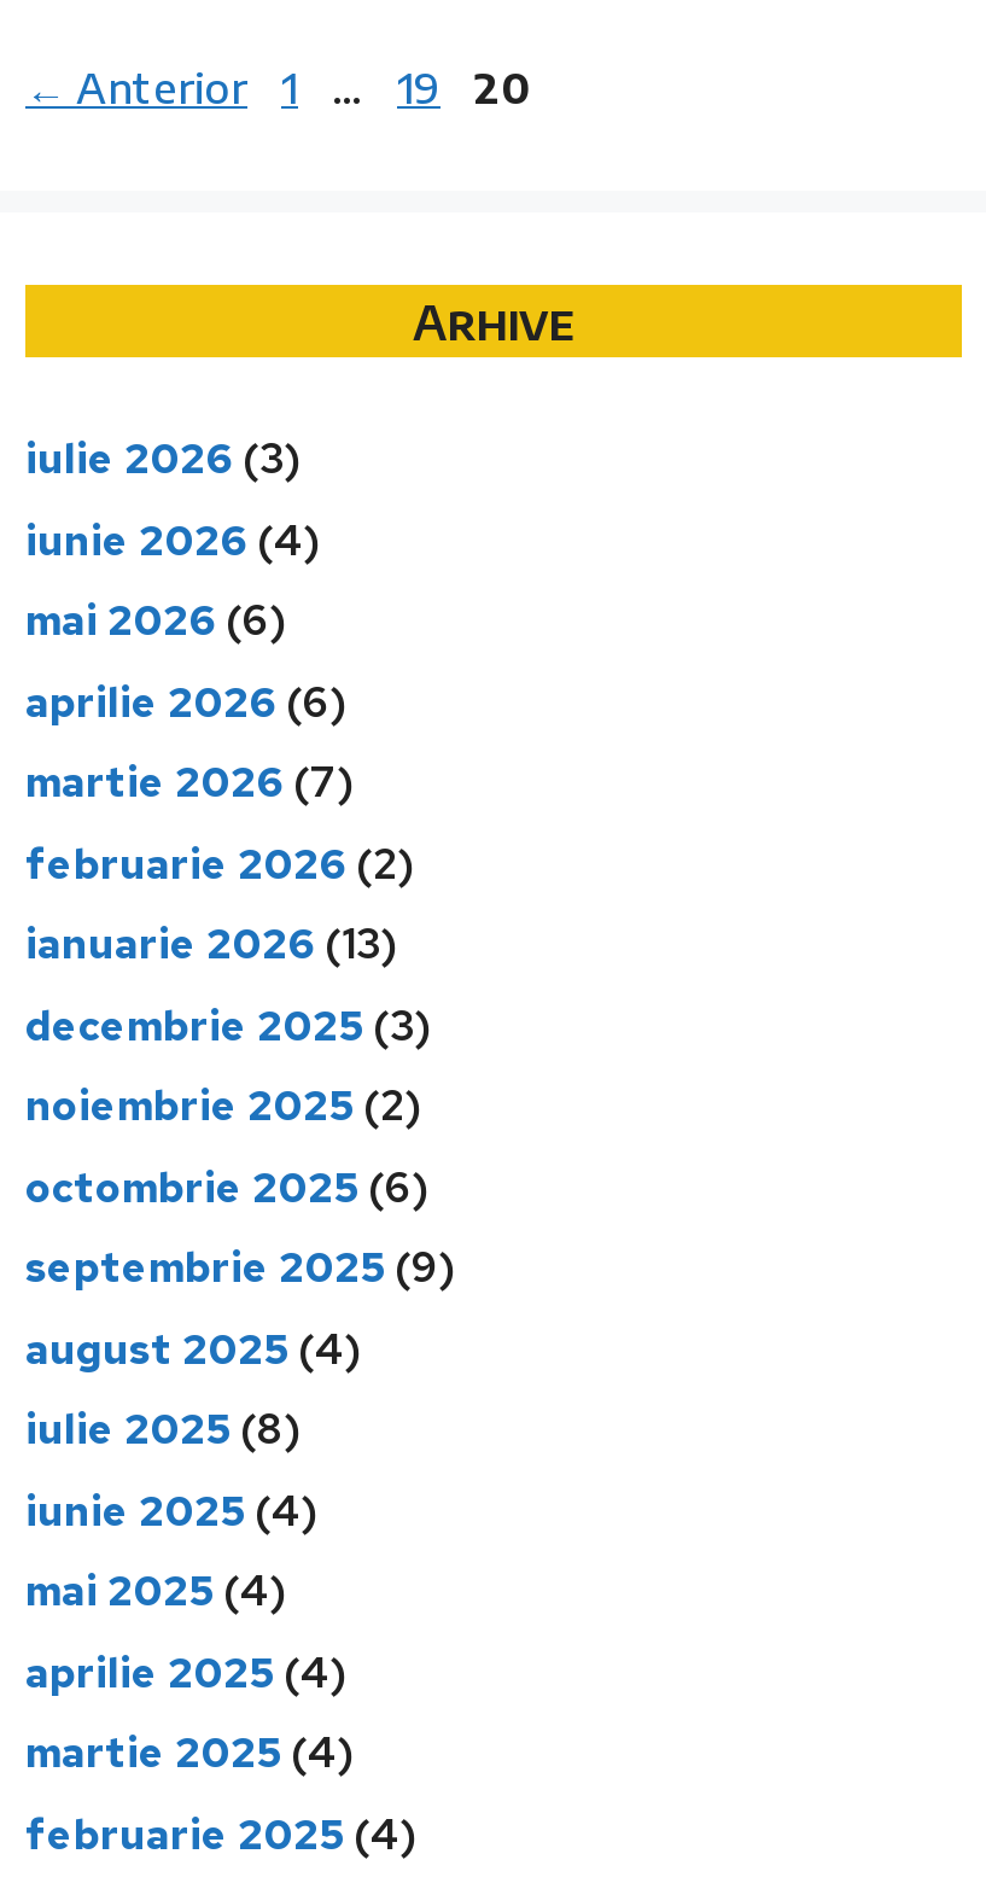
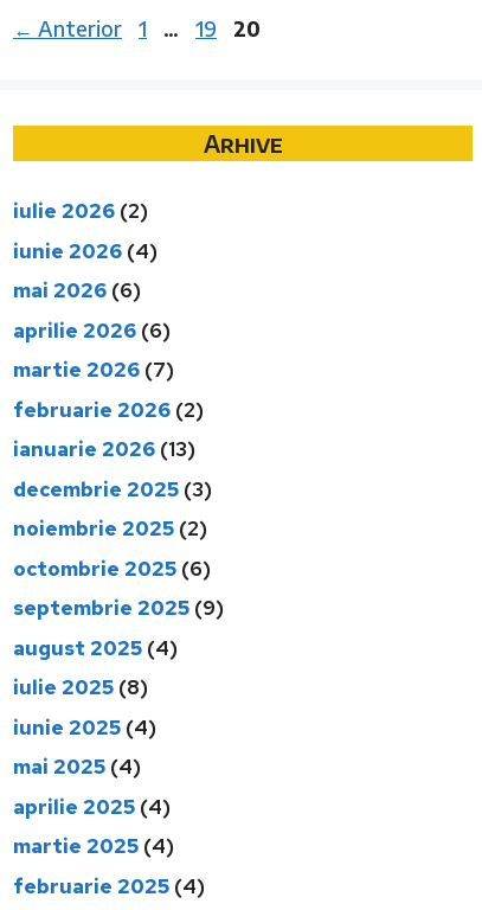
[25,433,301,486] iulie 2026 (3) -> [13,198,148,224] iulie 2026 (2)

